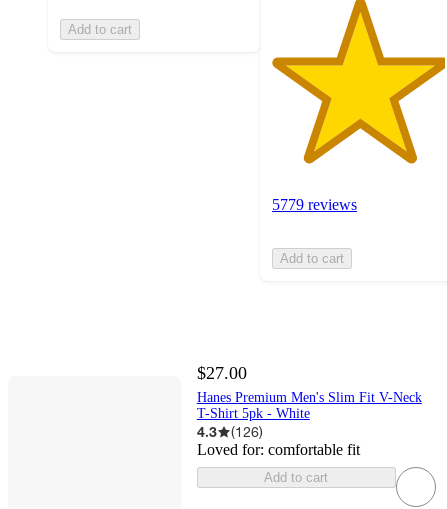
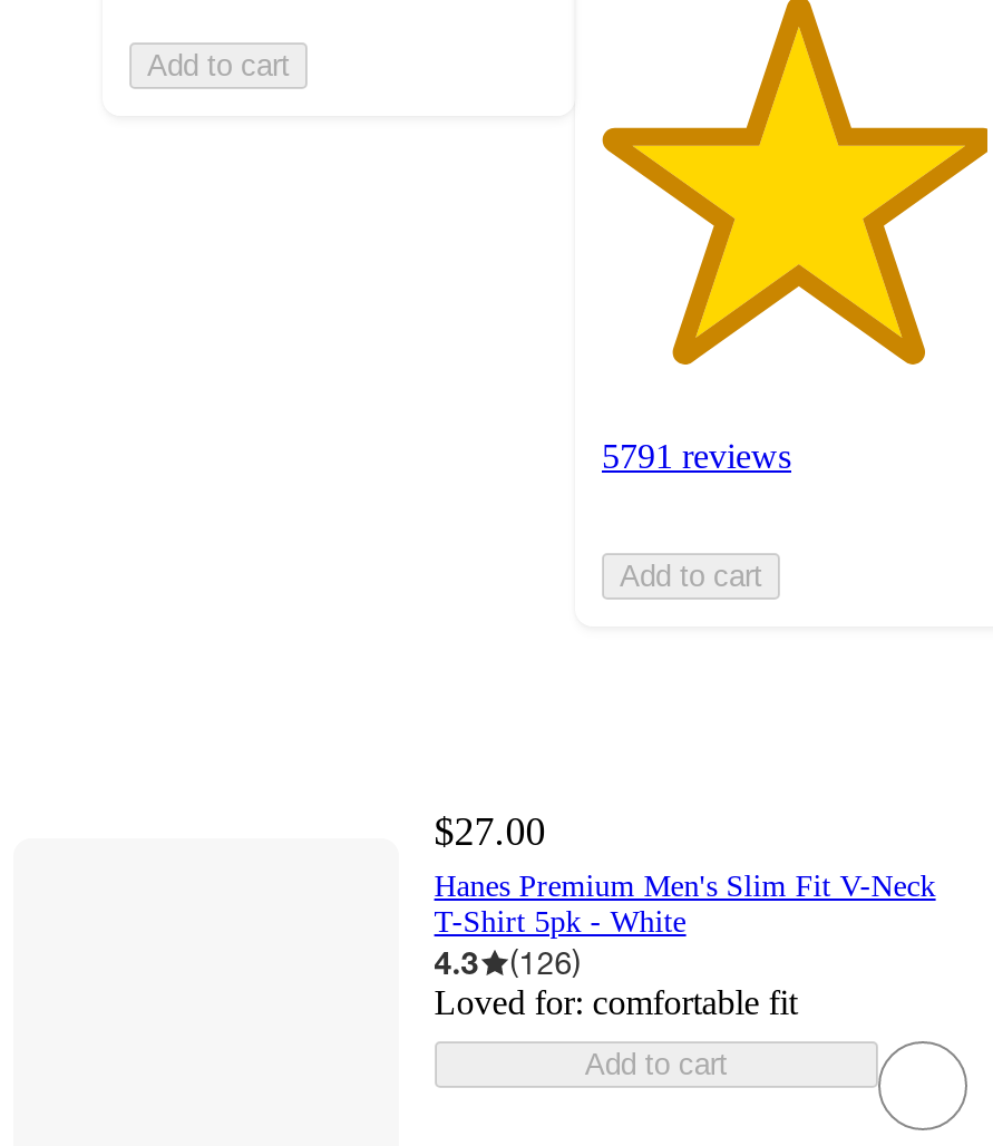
[272,196,357,213] 5779 reviews -> [602,438,791,476] 5791 reviews

